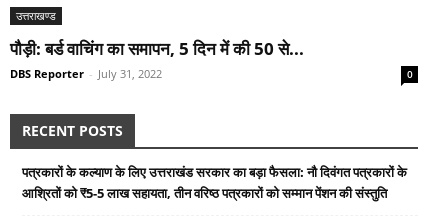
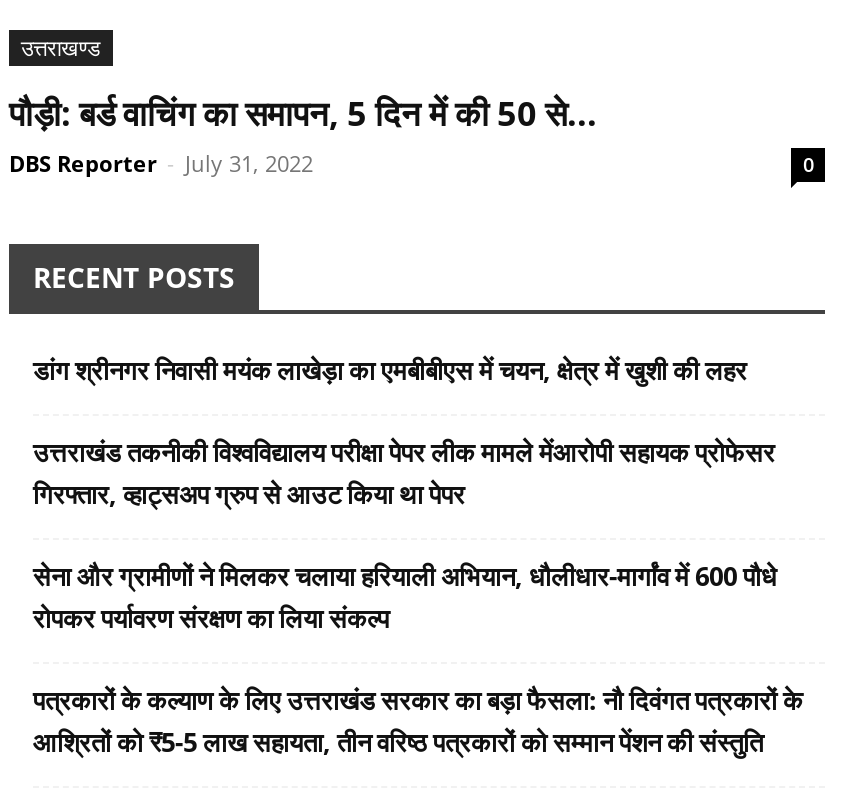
none -> [33,353,777,637] डांग श्रीनगर निवासी मयंक लाखेड़ा का एमबीबीएस में चयन, क्षेत्र में खुशी की लहर | उत्तराखंड तकनीकी विश्वविद्यालय परीक्षा पेपर लीक मामले मेंआरोपी सहायक प्रोफेसर | गिरफ्तार, व्हाट्सअप ग्रुप से आउट किया था पेपर | सेना और ग्रामीणों ने मिलकर चलाया हरियाली अभियान, धौलीधार-मार्गांव में 600 पौधे | रोपकर पर्यावरण संरक्षण का लिया संकल्प

